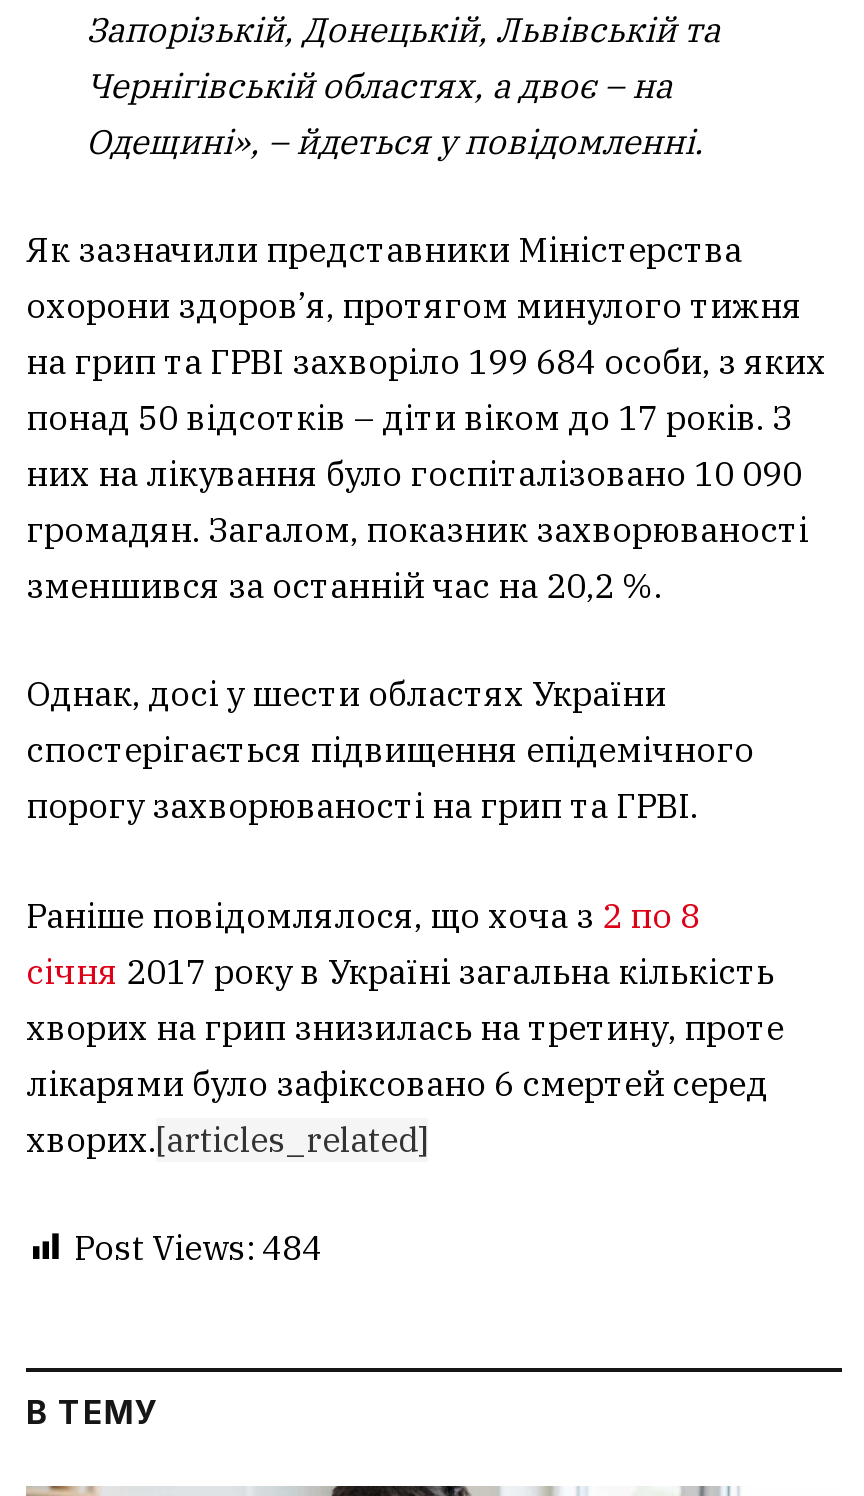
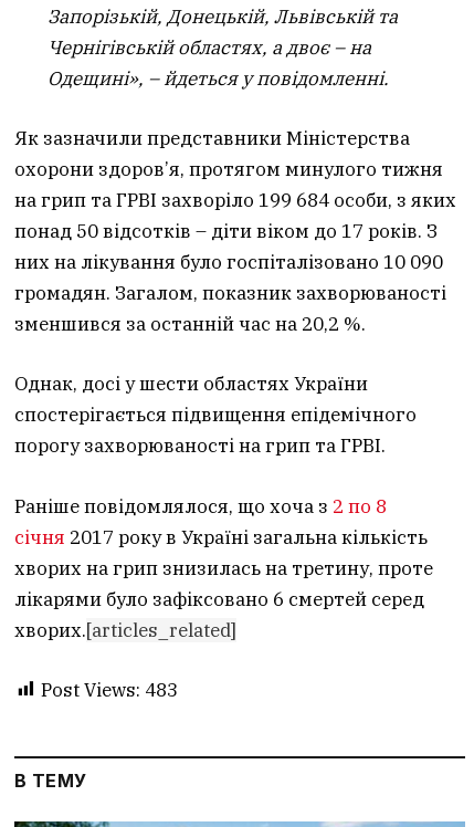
[74,1225,322,1269] Post Views: 484 -> [41,677,178,702] Post Views: 483

